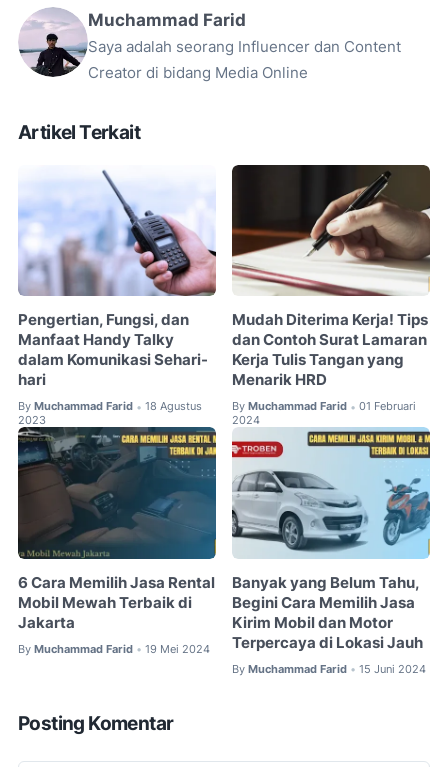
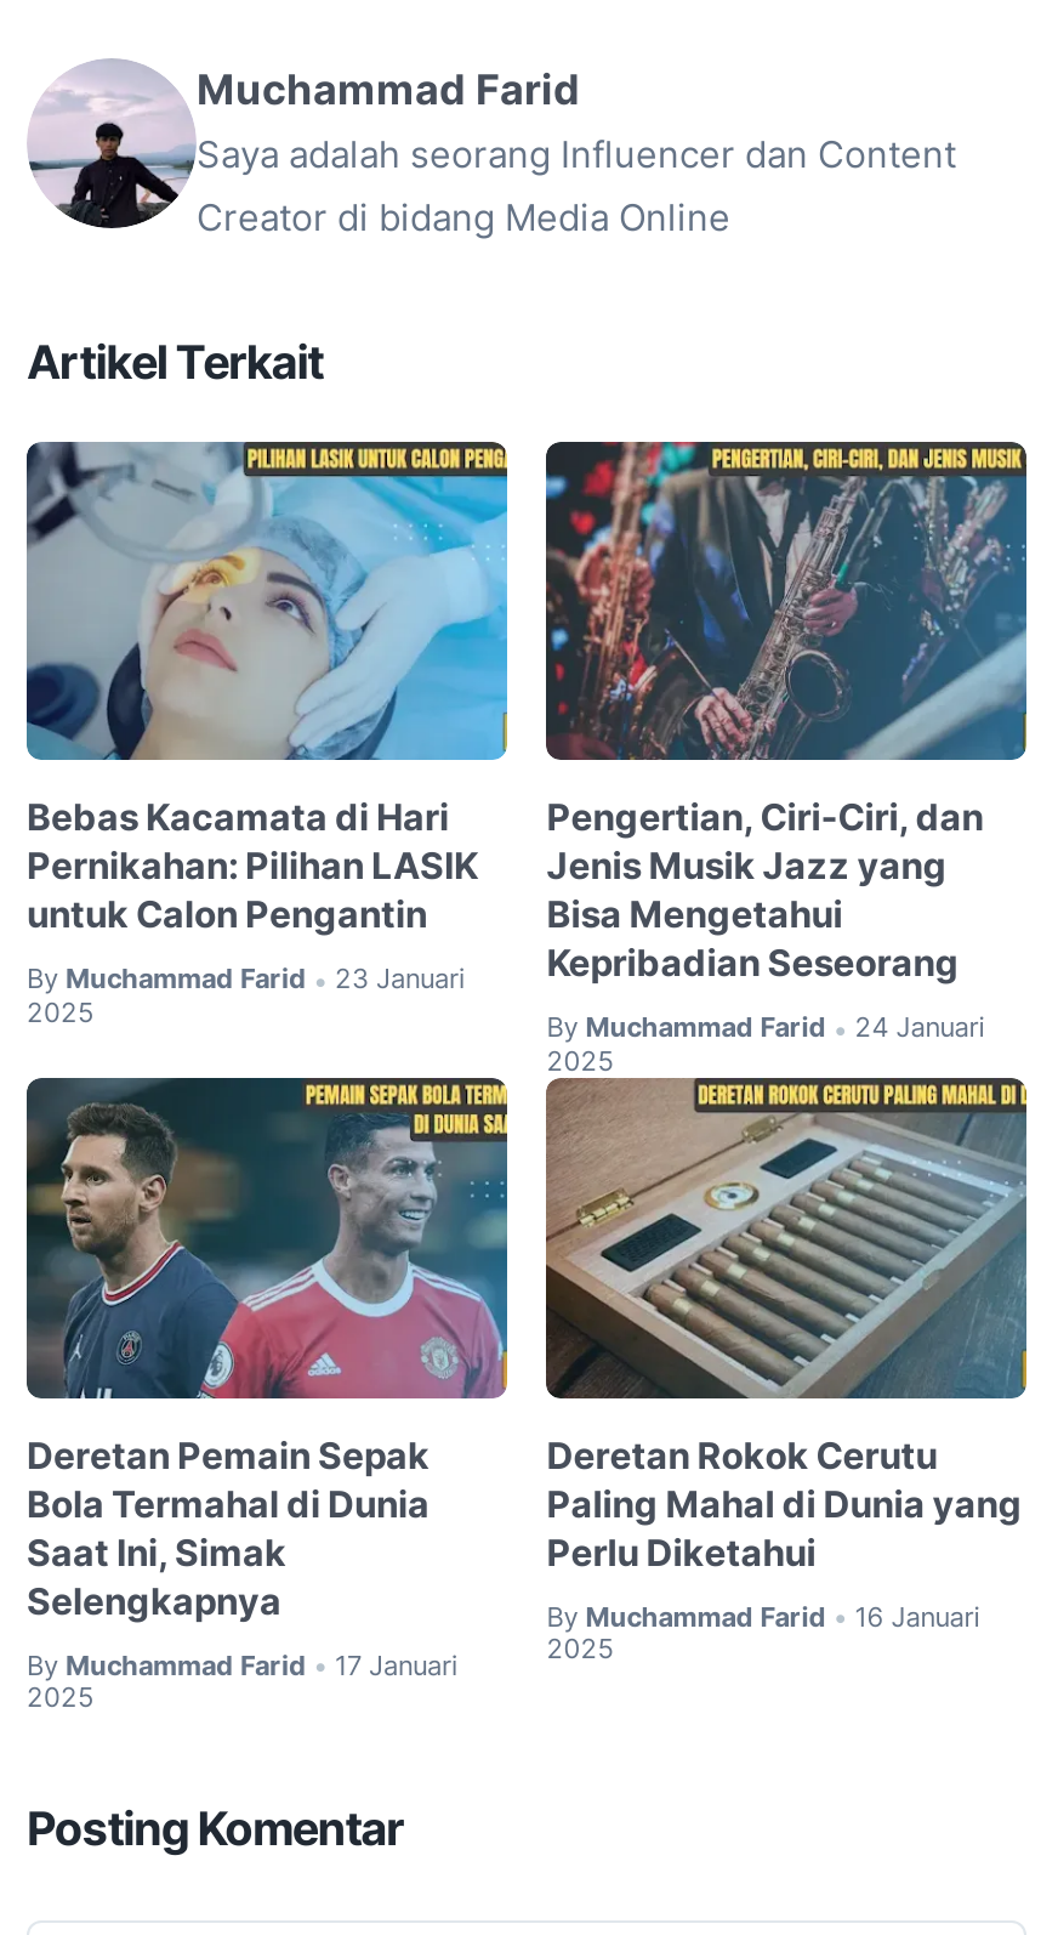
[18,165,217,389] [image] | Pengertian, Fungsi, dan | Manfaat Handy Talky | dalam Komunikasi Sehari- | hari -> [24,439,510,938] [image] | Bebas Kacamata di Hari | Pernikahan: Pilihan LASIK | untuk Calon Pengantin
[232,164,431,389] [image] | Mudah Diterima Kerja! Tips | dan Contoh Surat Lamaran | Kerja Tulis Tangan yang | Menarik HRD -> [544,439,1029,987] [image] | Pengertian, Ciri-Ciri, dan | Jenis Musik Jazz yang | Bisa Mengetahui | Kepribadian Seseorang
[18,399,202,427] By Muchammad Farid • 18 Agustus | 2023 -> [27,962,466,1029] By Muchammad Farid • 23 Januari | 2025
[232,399,416,427] By Muchammad Farid • 01 Februari | 2024 -> [546,1011,986,1078] By Muchammad Farid • 24 Januari | 2025
[18,427,217,632] [image] | 6 Cara Memilih Jasa Rental | Mobil Mewah Terbaik di | Jakarta -> [27,1095,510,1624] [image] | Deretan Pemain Sepak | Bola Termahal di Dunia | Saat Ini, Simak | Selengkapnya
[231,427,431,652] [image] | Banyak yang Belum Tahu, | Begini Cara Memilih Jasa | Kirim Mobil dan Motor | Terpercaya di Lokasi Jauh -> [544,1095,1029,1575] [image] | Deretan Rokok Cerutu | Paling Mahal di Dunia yang | Perlu Diketahui
[18,642,210,656] By Muchammad Farid • 19 Mei 2024 -> [27,1648,459,1714] By Muchammad Farid • 17 Januari | 2025
[232,662,426,676] By Muchammad Farid • 15 Juni 2024 -> [546,1599,981,1666] By Muchammad Farid • 16 Januari | 2025

